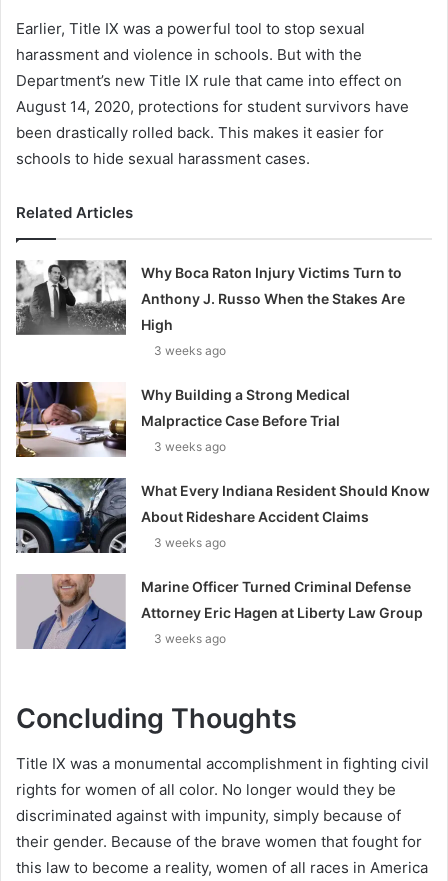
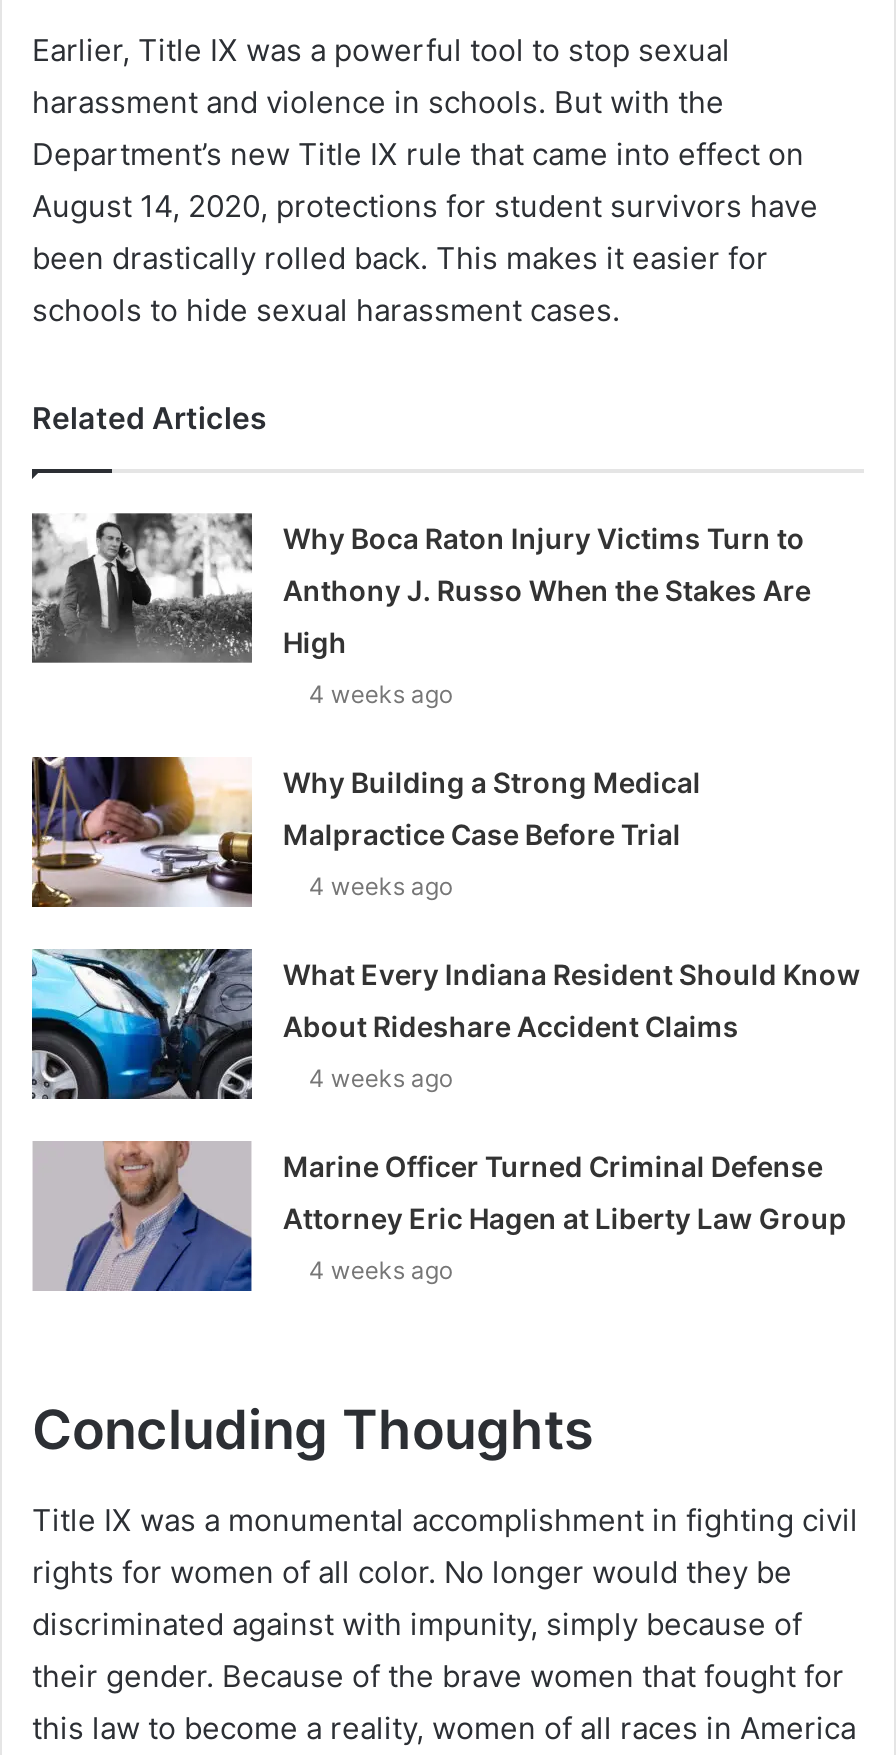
[154,343,226,358] 3 weeks ago -> [309,679,453,709] 4 weeks ago
[154,439,226,454] 3 weeks ago -> [309,871,453,901] 4 weeks ago
[154,535,226,550] 3 weeks ago -> [309,1063,453,1093] 4 weeks ago
[154,631,226,646] 3 weeks ago -> [309,1255,453,1285] 4 weeks ago

